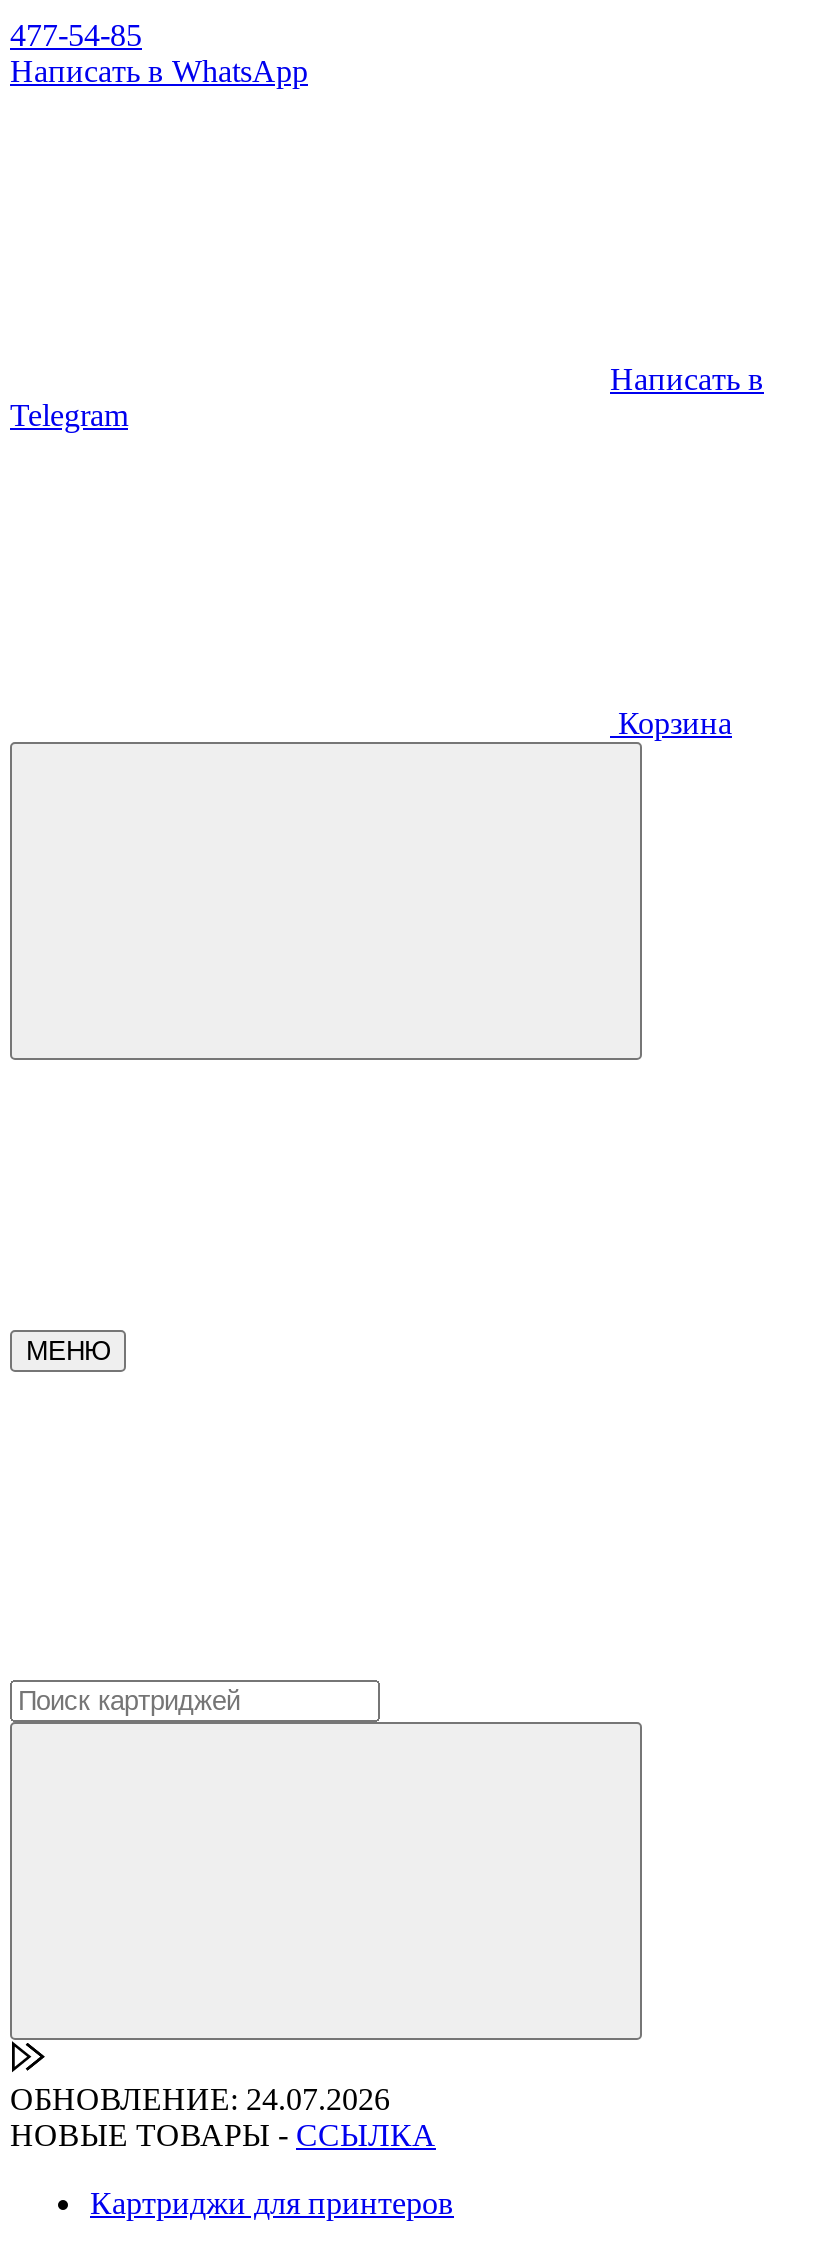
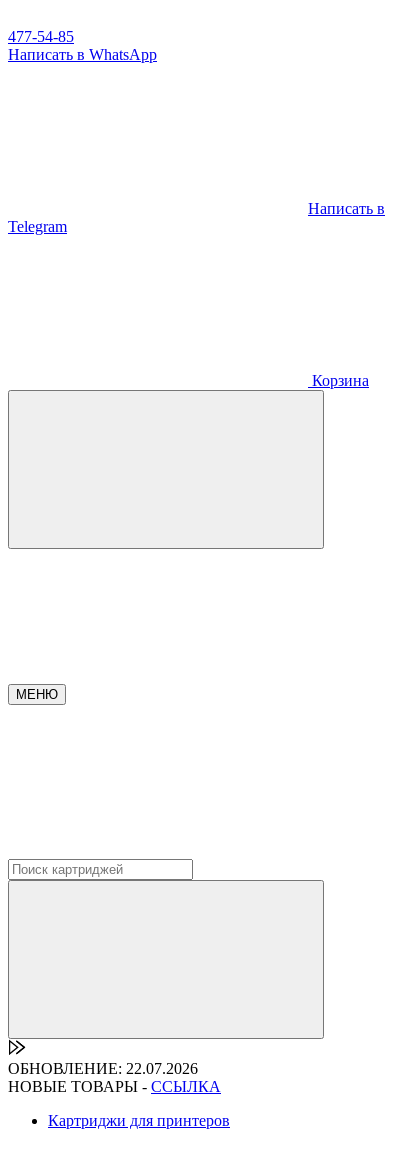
[10,2082,390,2116] ОБНОВЛЕНИЕ: 24.07.2026 -> [8,1060,198,1077] ОБНОВЛЕНИЕ: 22.07.2026

